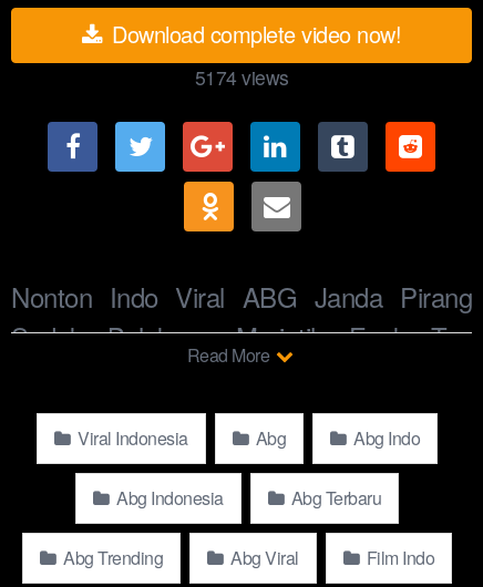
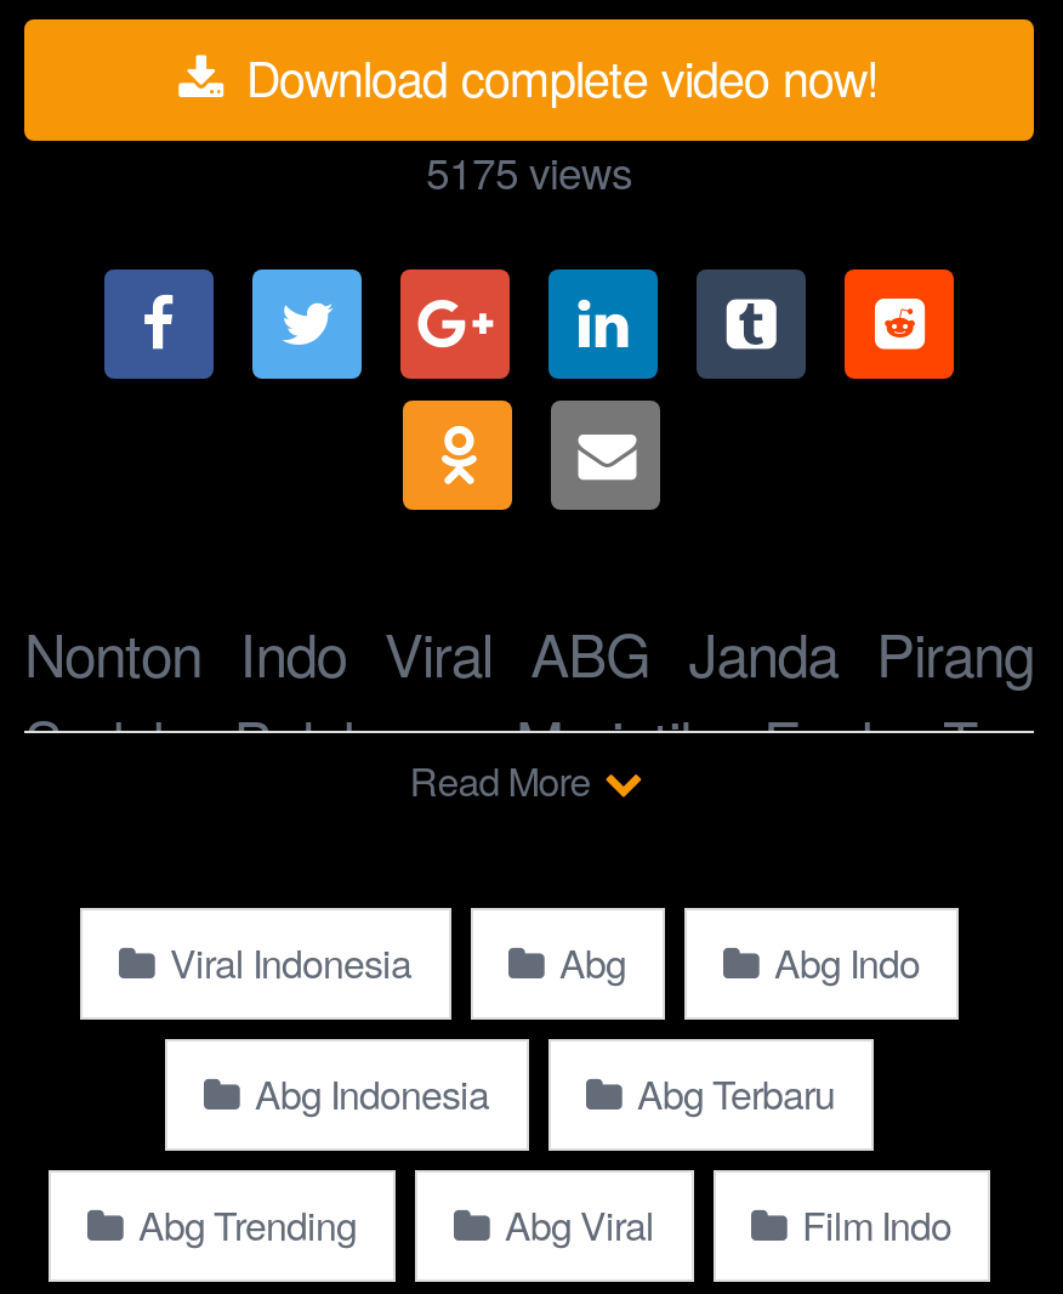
[194,63,289,91] 5174views -> [426,141,632,202] 5175views

